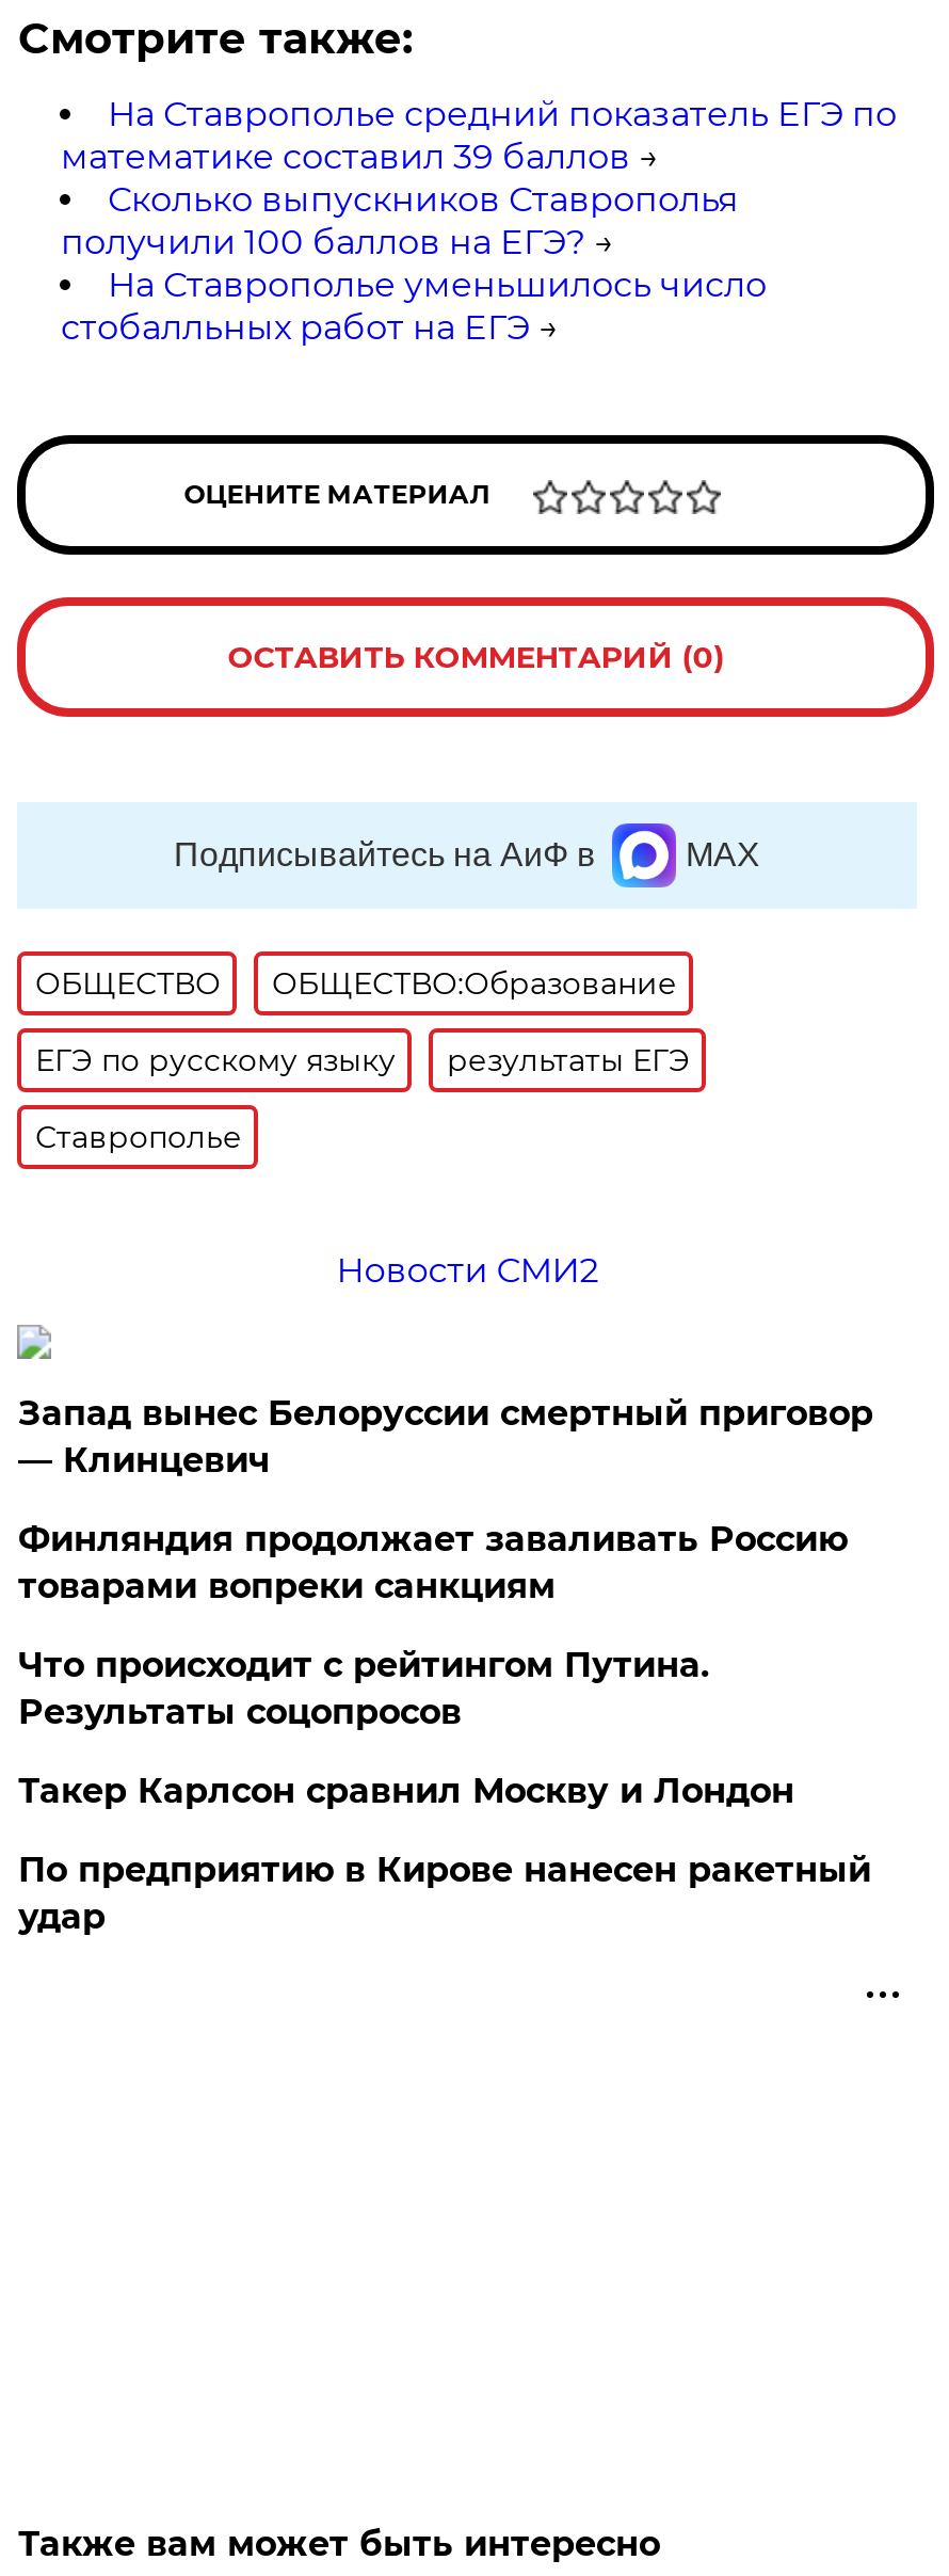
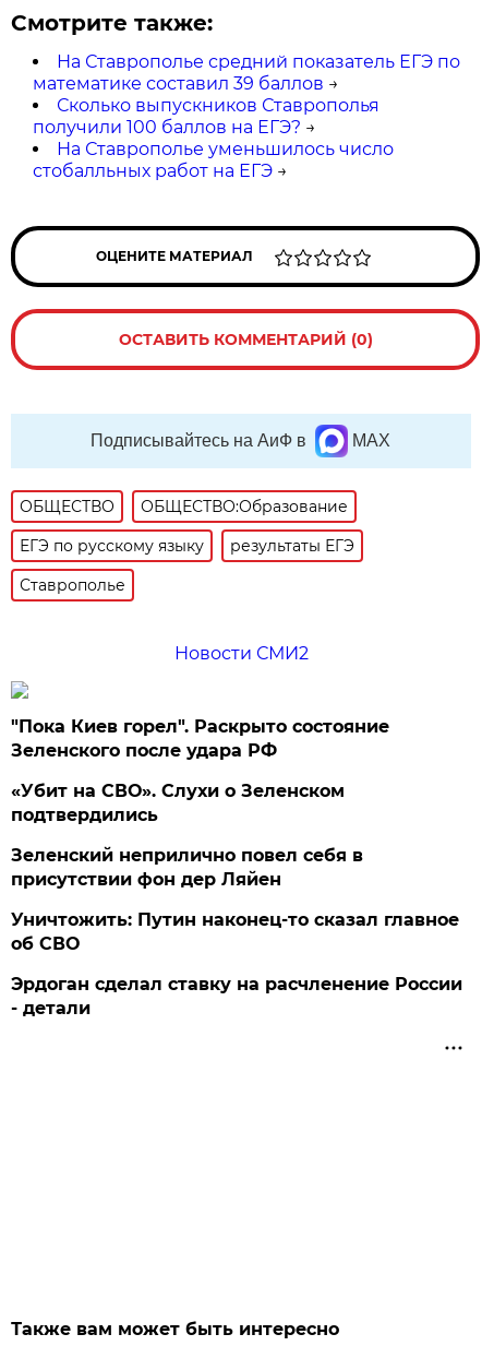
[18,1393,873,1480] Запад вынес Белоруссии смертный приговор | — Клинцевич -> [11,716,390,761] "Пока Киев горел". Раскрыто состояние | Зеленского после удара РФ
[18,1519,847,1606] Финляндия продолжает заваливать Россию | товарами вопреки санкциям -> [11,780,345,825] «Убит на СВО». Слухи о Зеленском | подтвердились
[18,1645,709,1732] Что происходит с рейтингом Путина. | Результаты соцопросов -> [11,845,364,890] Зеленский неприлично повел cебя в | присутствии фон дер Ляйен
[18,1770,794,1811] Такер Карлсон сравнил Москву и Лондон -> [11,909,460,954] Уничтожить: Путин наконец-то сказал главное | об СВО
[18,1849,871,1937] По предприятию в Кирове нанесен ракетный | удар -> [11,974,463,1018] Эрдоган сделал ставку на расчленение России | - детали

